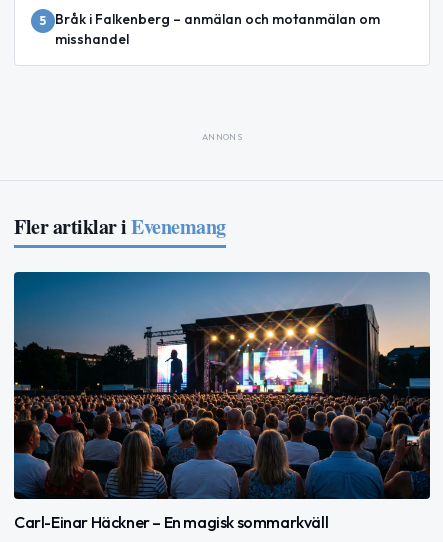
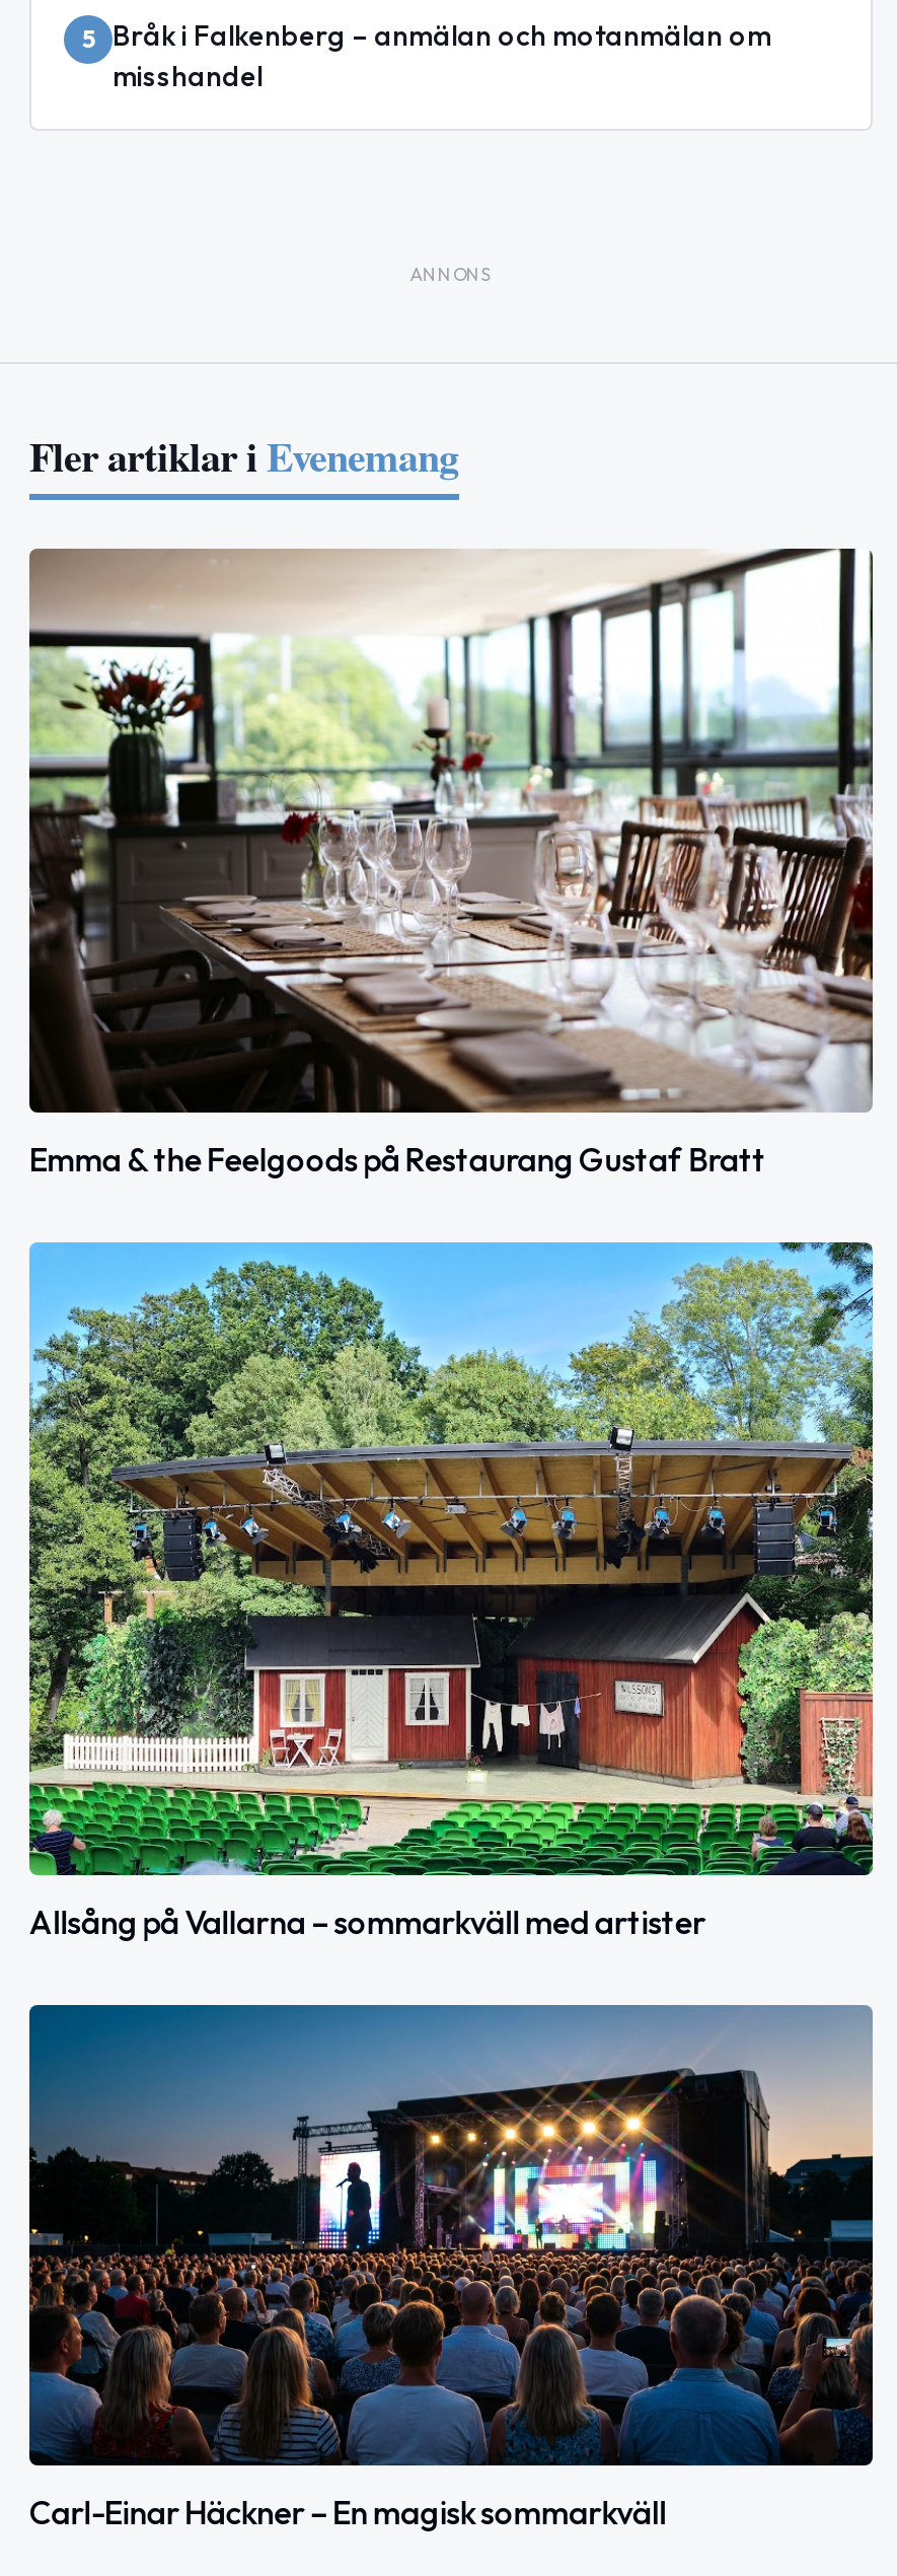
none -> [27,547,875,1180] [image] | Emma & the Feelgoods på Restaurang Gustaf Bratt
none -> [27,1240,875,1942] [image] | Allsång på Vallarna – sommarkväll med artister

